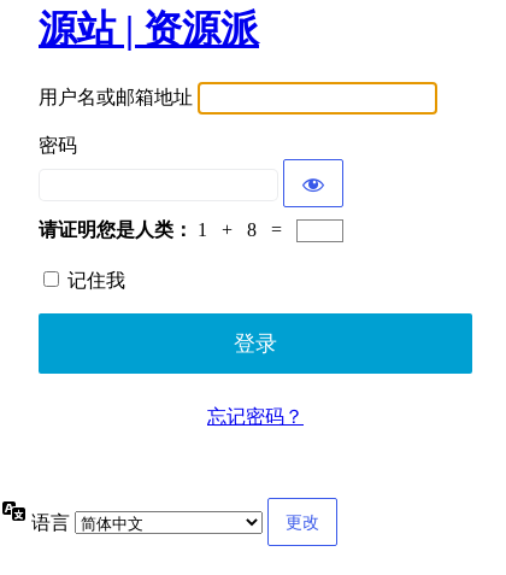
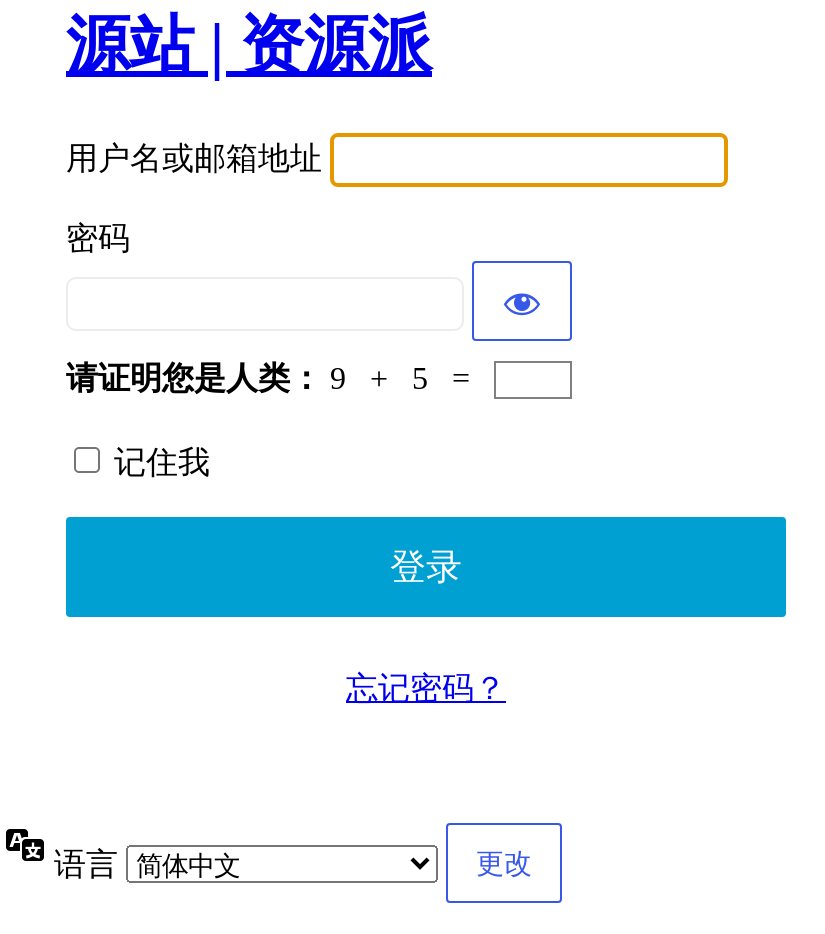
[39,220,296,240] 请证明您是人类：1 + 8 = -> [66,362,494,396] 请证明您是人类：9 + 5 =

